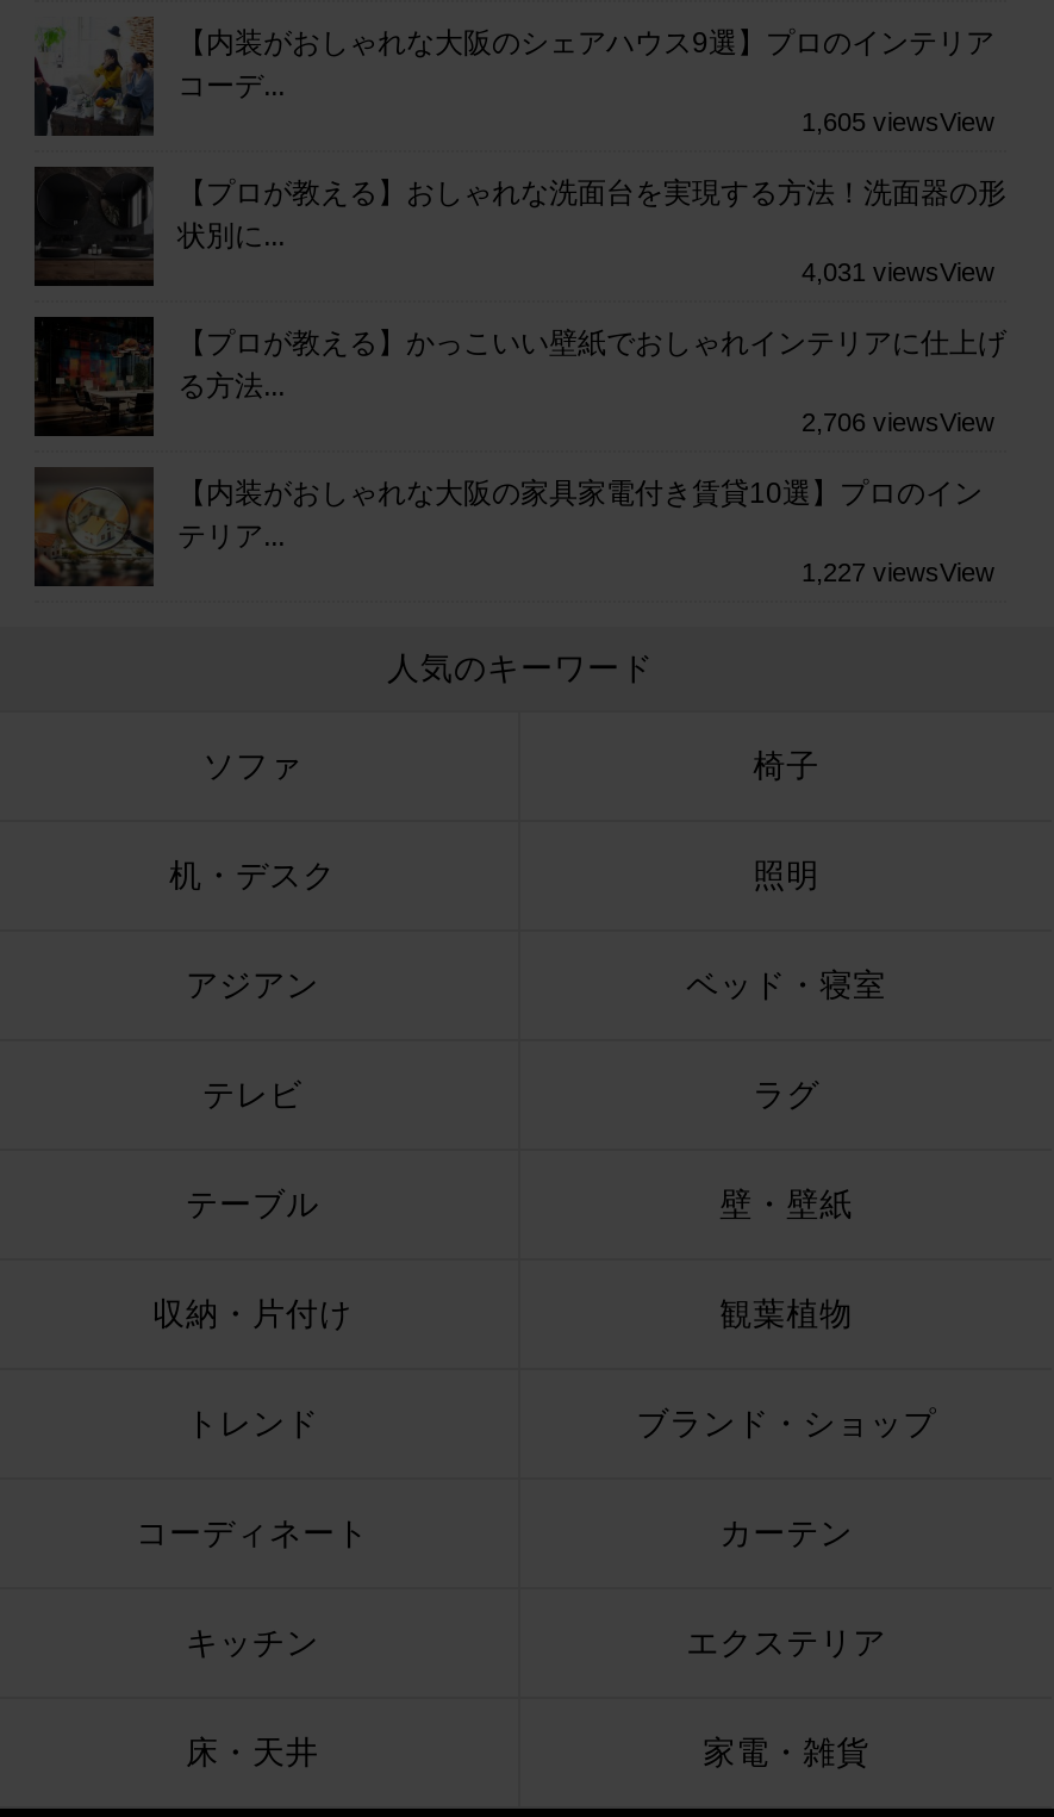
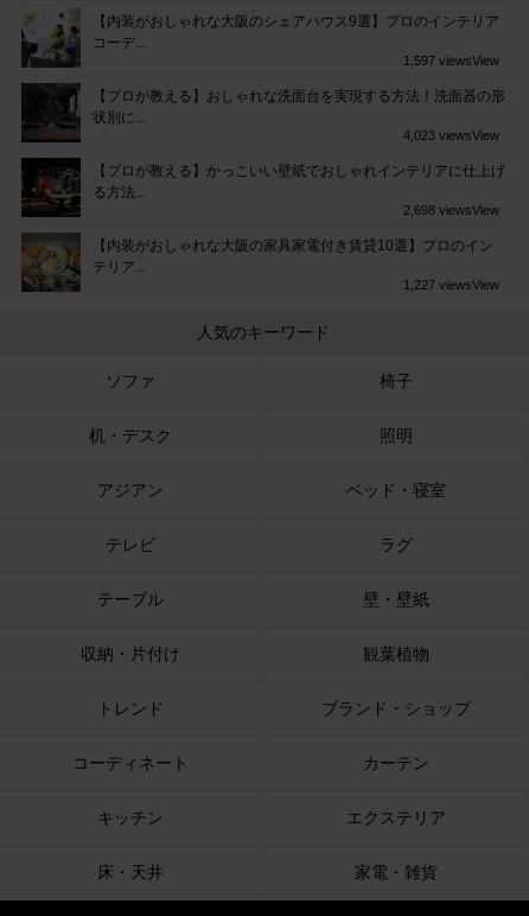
[802,107,994,135] 1,605 viewsView -> [403,53,499,67] 1,597 viewsView
[802,257,994,285] 4,031 viewsView -> [403,128,499,142] 4,023 viewsView
[802,407,994,436] 2,706 viewsView -> [403,203,499,217] 2,698 viewsView

